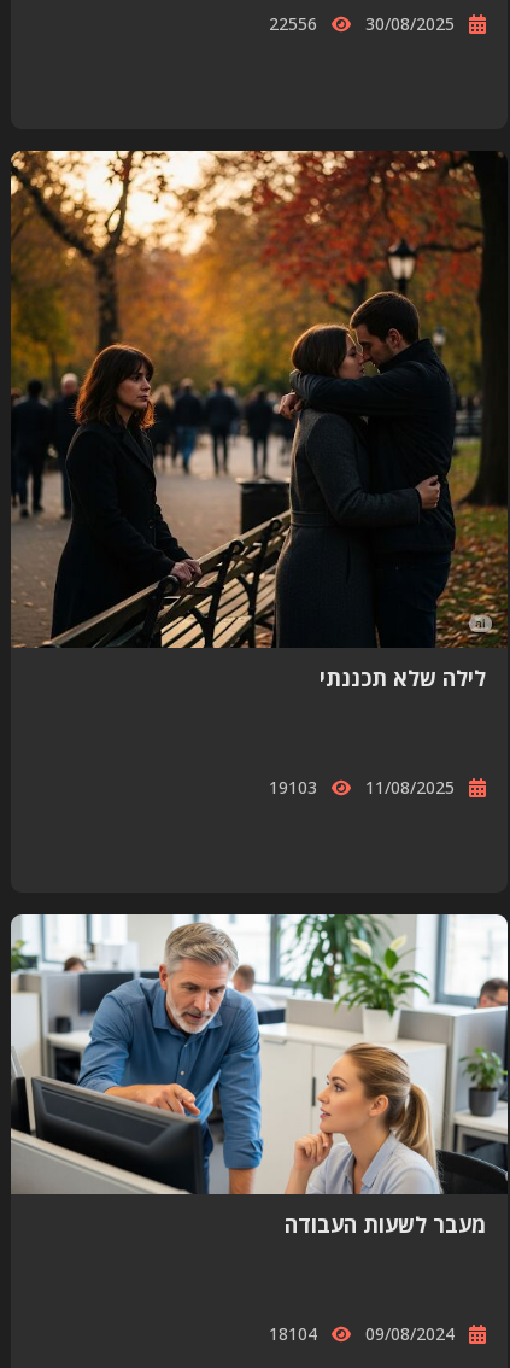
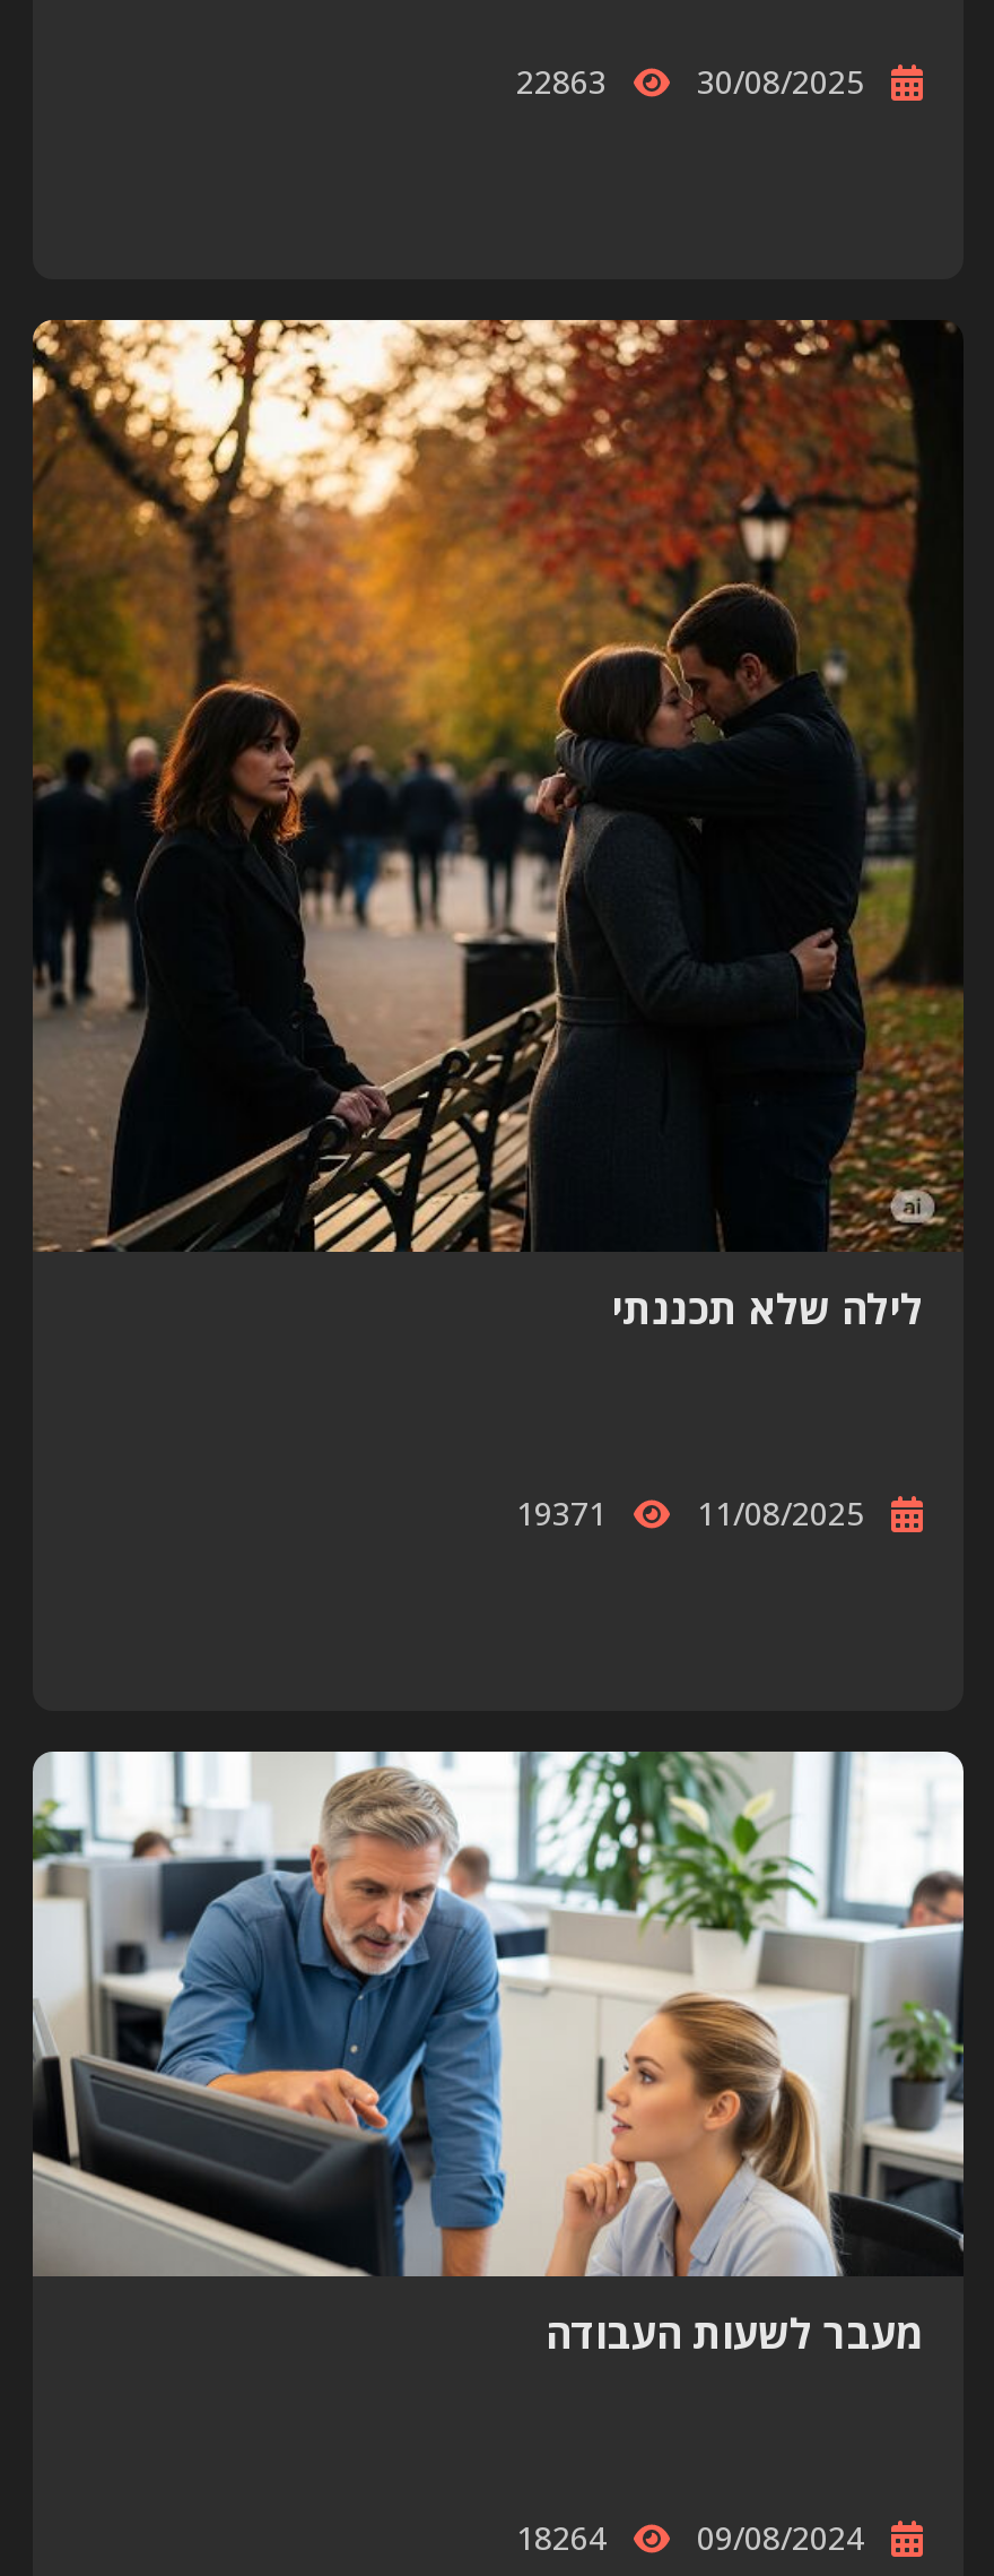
[269,12,317,35] 22556 -> [516,60,607,103] 22863
[269,776,317,799] 19103 -> [516,1492,607,1535] 19371
[269,1322,317,1345] 18104 -> [516,2516,607,2559] 18264

